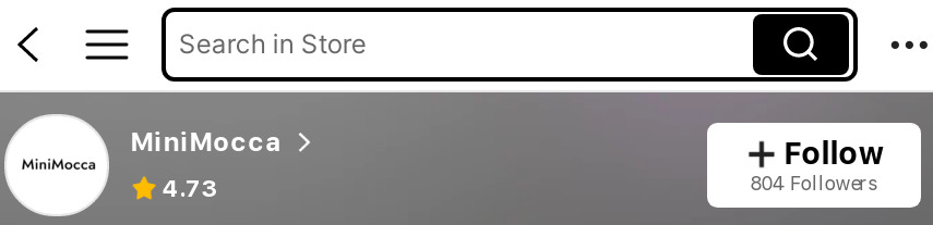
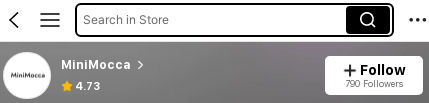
[750,170,877,194] 804 Followers -> [345,78,403,89] 790 Followers

